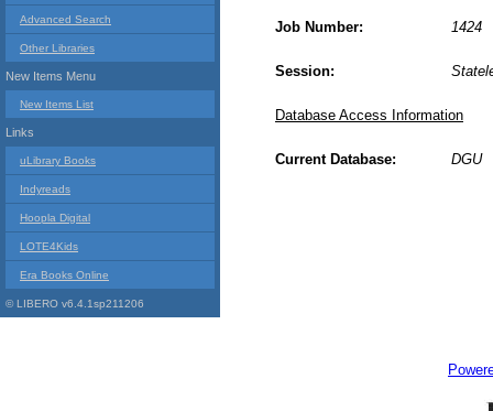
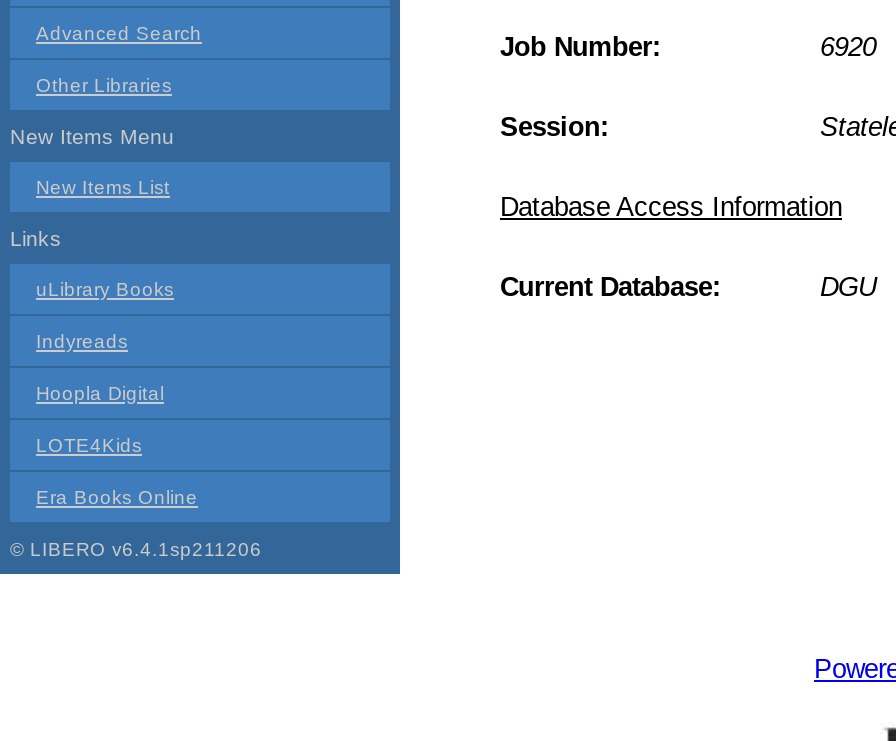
[451,19,482,35] 1424 -> [820,32,876,62] 6920

